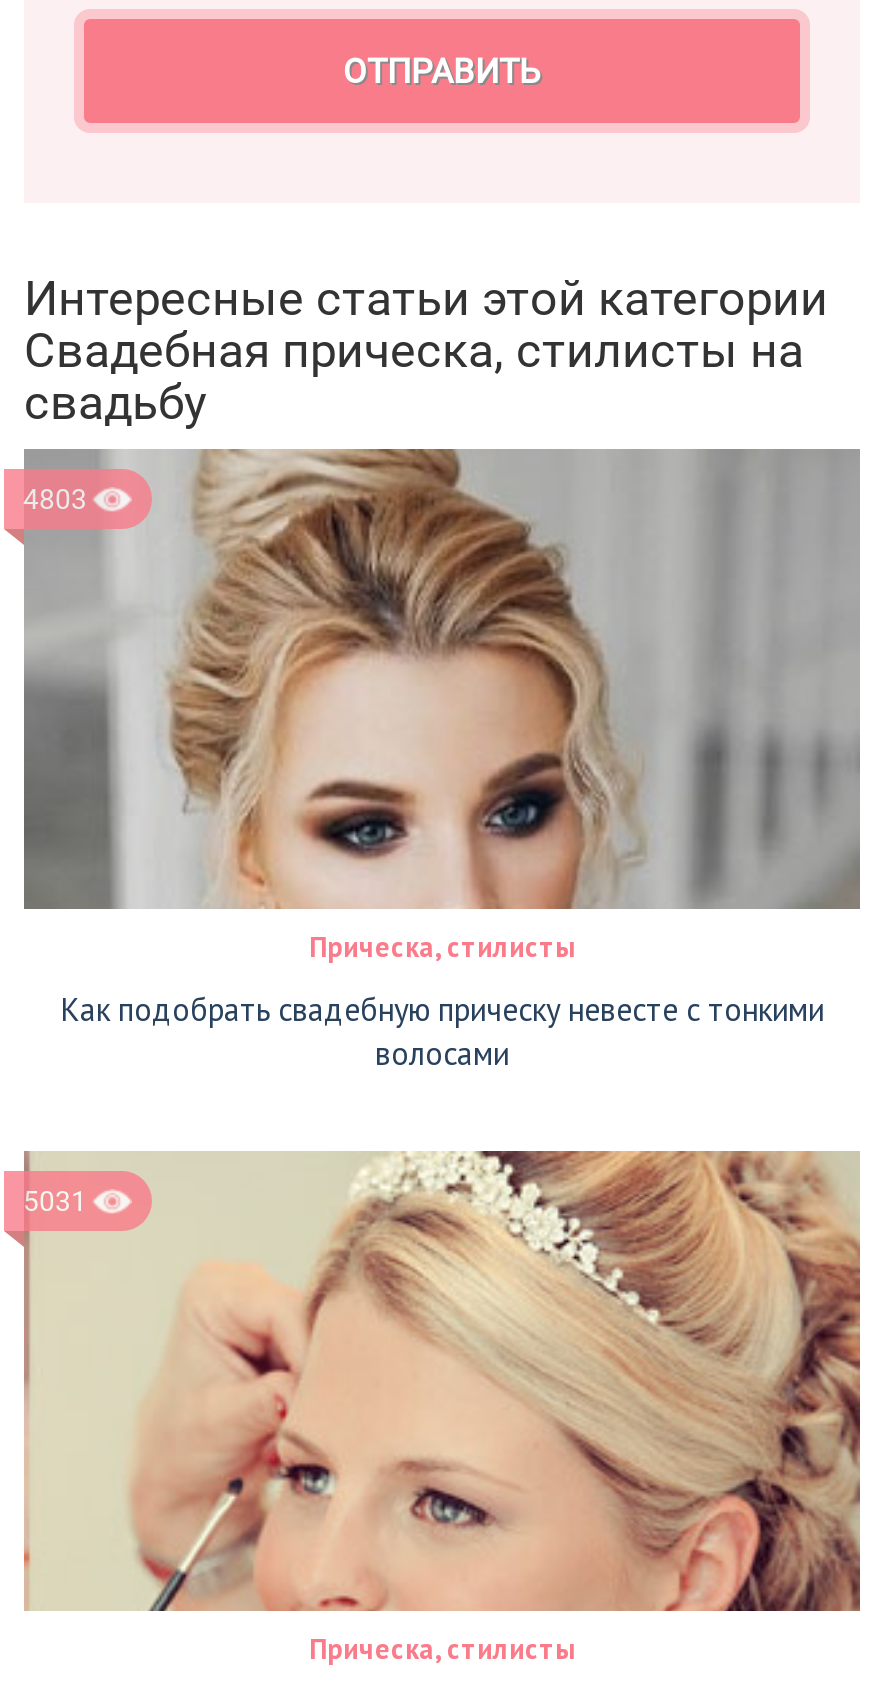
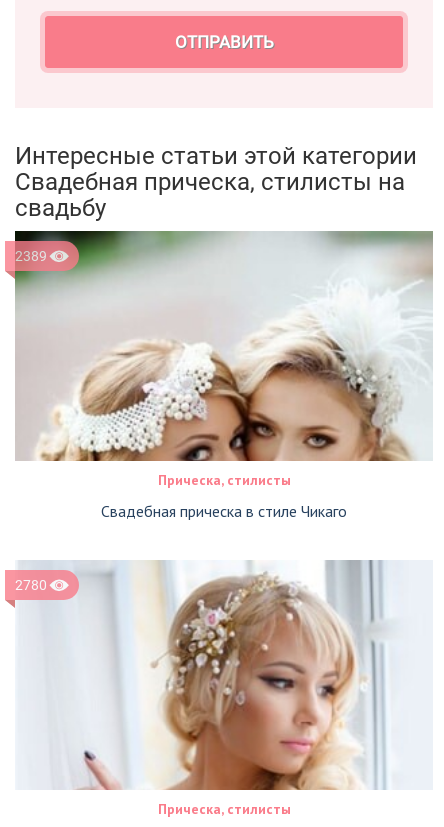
[23,447,862,911] [image] | 4803 -> [14,230,433,462] [image] | 2389
[60,988,824,1072] Как подобрать свадебную прическу невесте с тонкими | волосами -> [101,500,347,520] Свадебная прическа в стиле Чикаго
[22,1149,862,1613] [image] | 5031 -> [14,560,433,791] [image] | 2780

